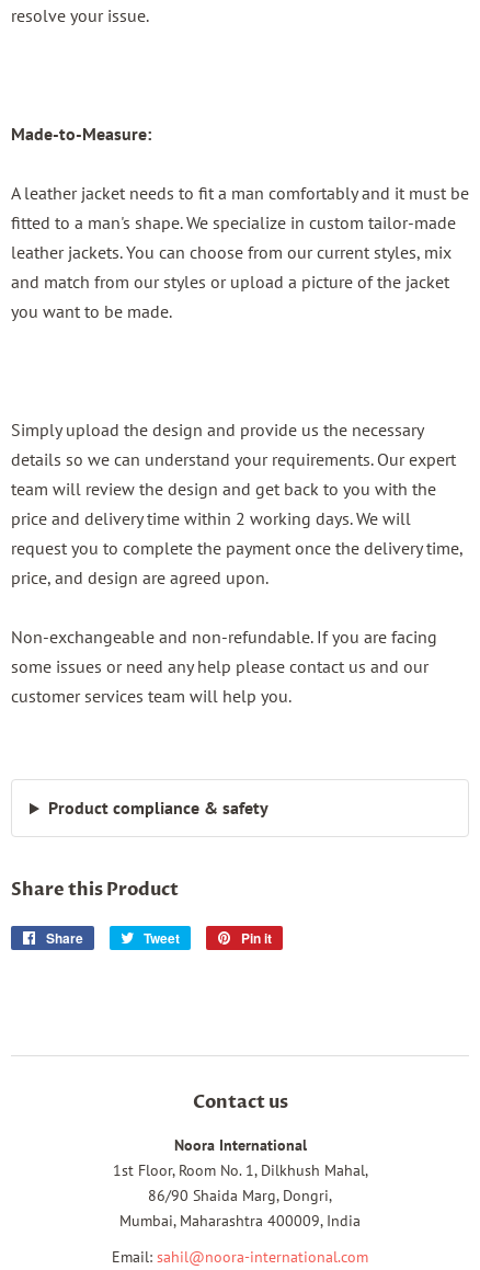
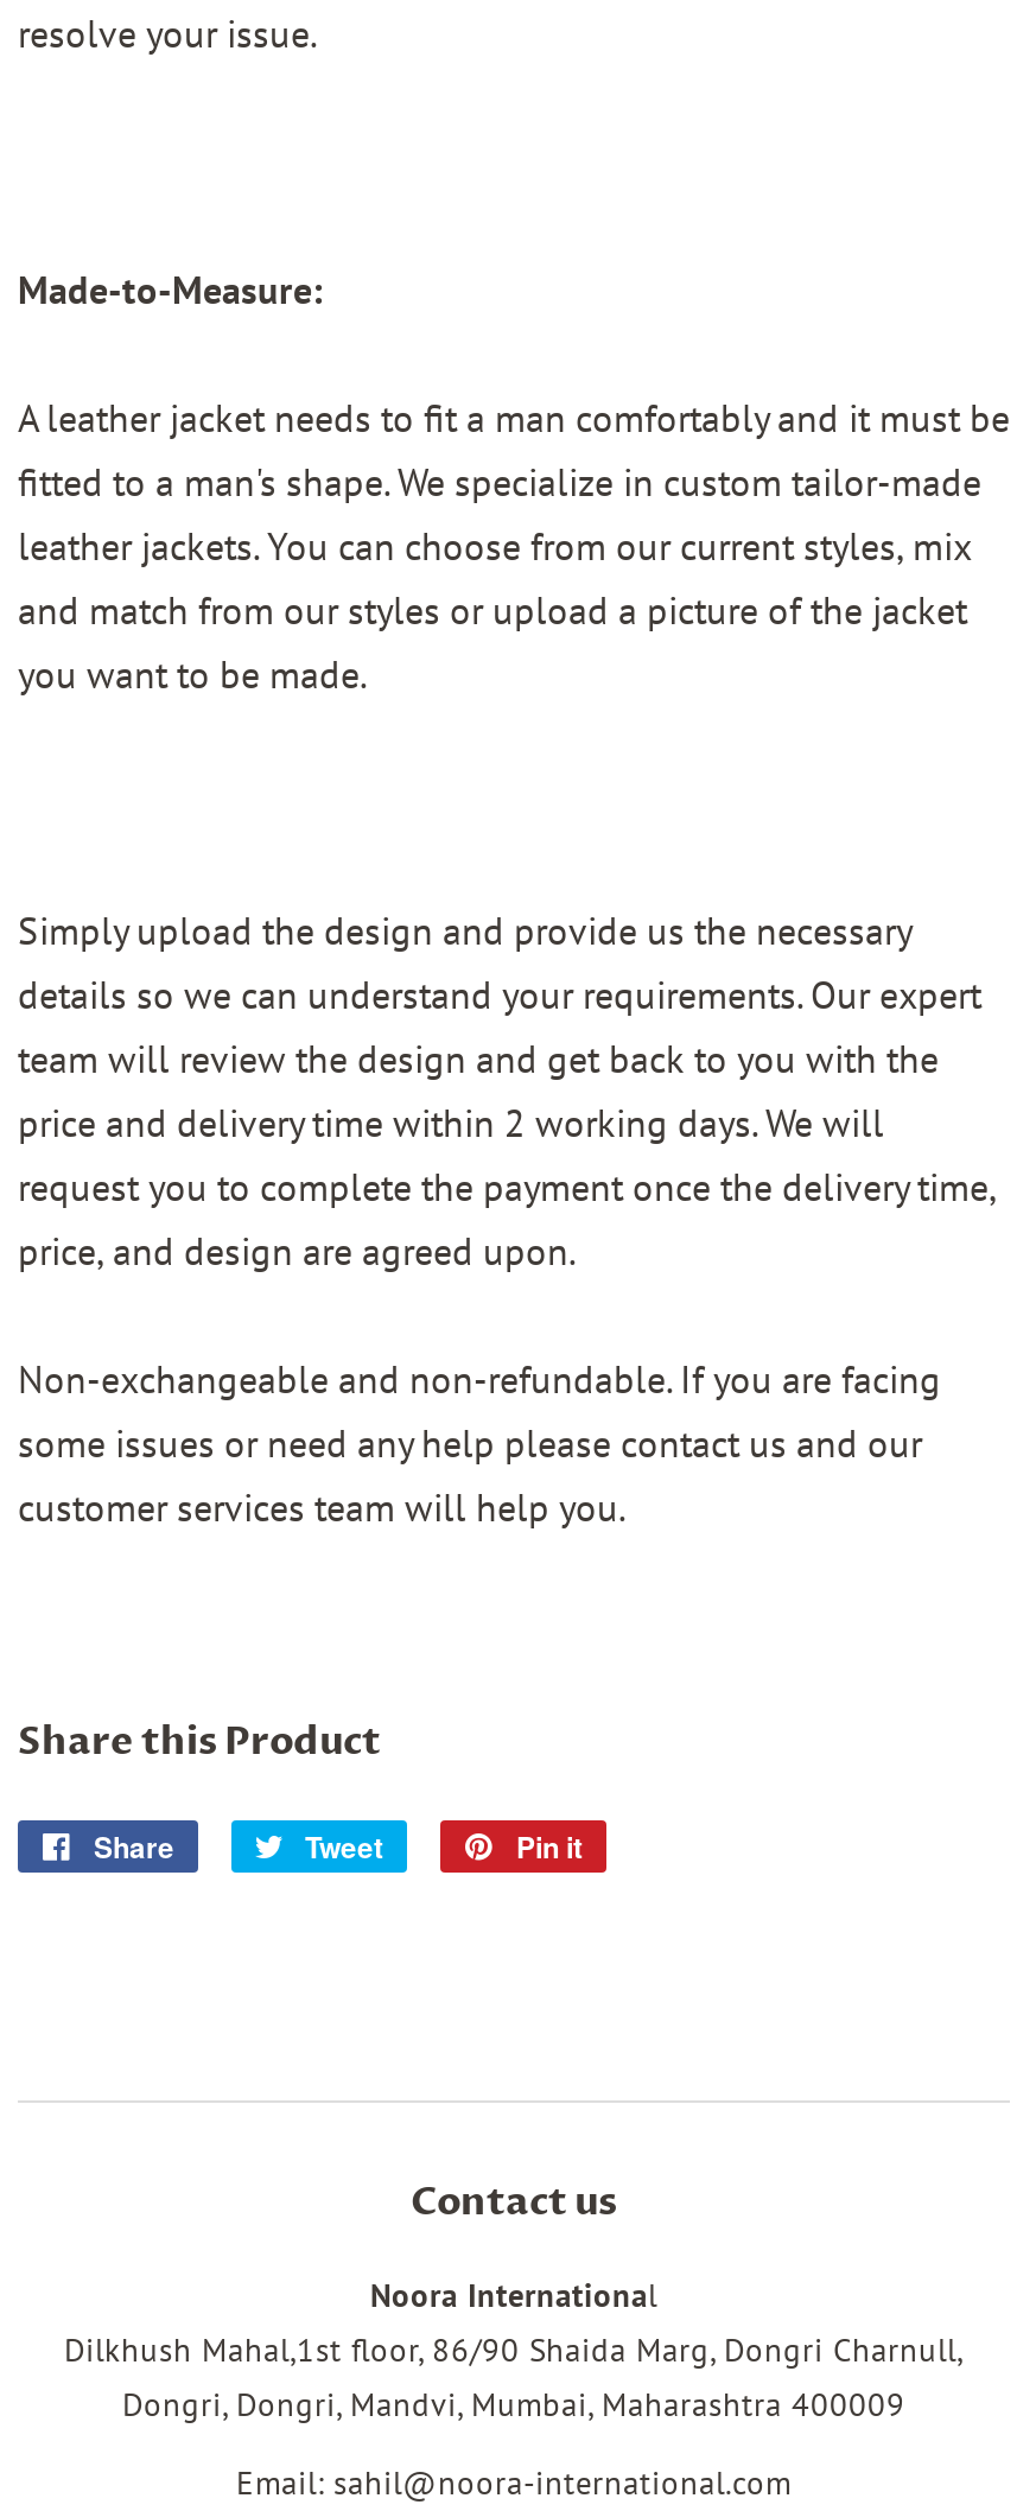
[48,797,268,819] Product compliance & safety -> none
[112,1136,368,1231] Noora International | 1st Floor, Room No. 1, Dilkhush Mahal, | 86/90 Shaida Marg, Dongri, | Mumbai, Maharashtra 400009, India -> [64,2274,964,2426] Noora International | Dilkhush Mahal,1st floor, 86/90 Shaida Marg, Dongri Charnull, | Dongri, Dongri, Mandvi, Mumbai, Maharashtra 400009

